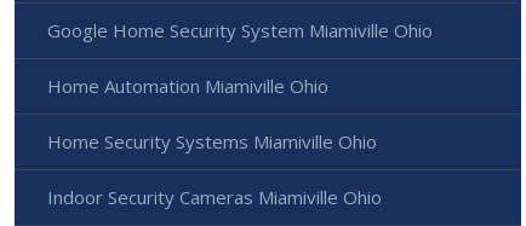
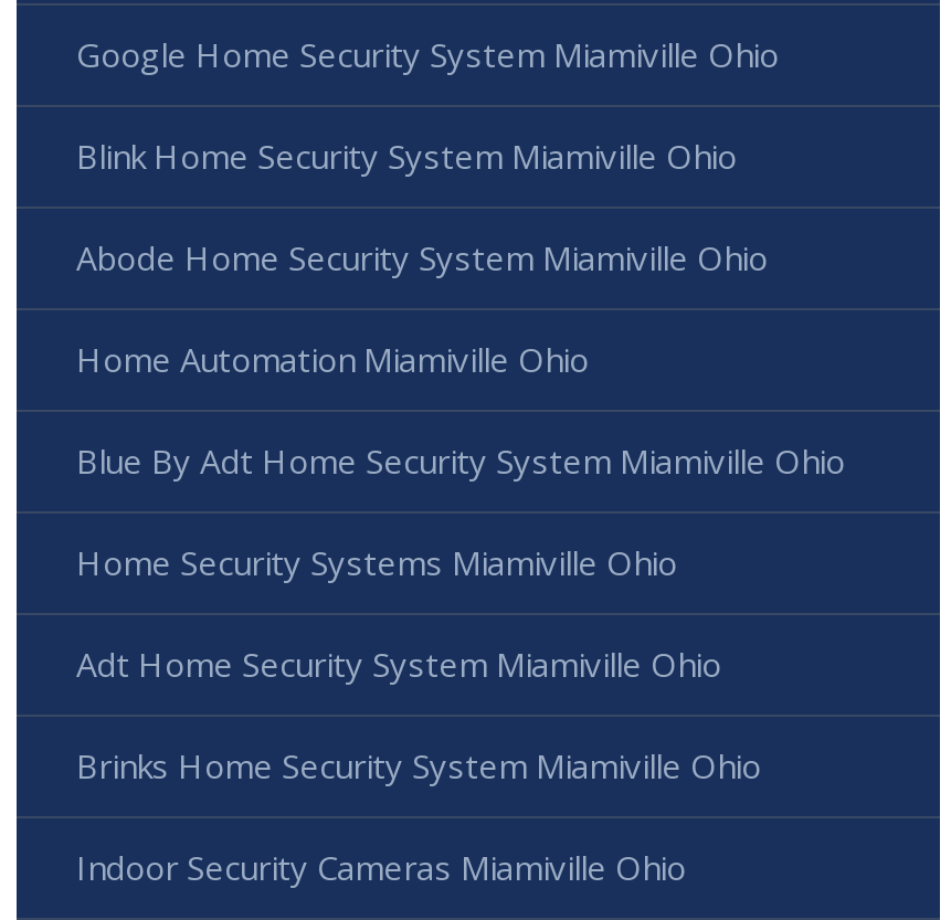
none -> [76,135,768,280] Blink Home Security System Miamiville Ohio | Abode Home Security System Miamiville Ohio
none -> [76,439,845,484] Blue By Adt Home Security System Miamiville Ohio
none -> [76,643,761,788] Adt Home Security System Miamiville Ohio | Brinks Home Security System Miamiville Ohio

